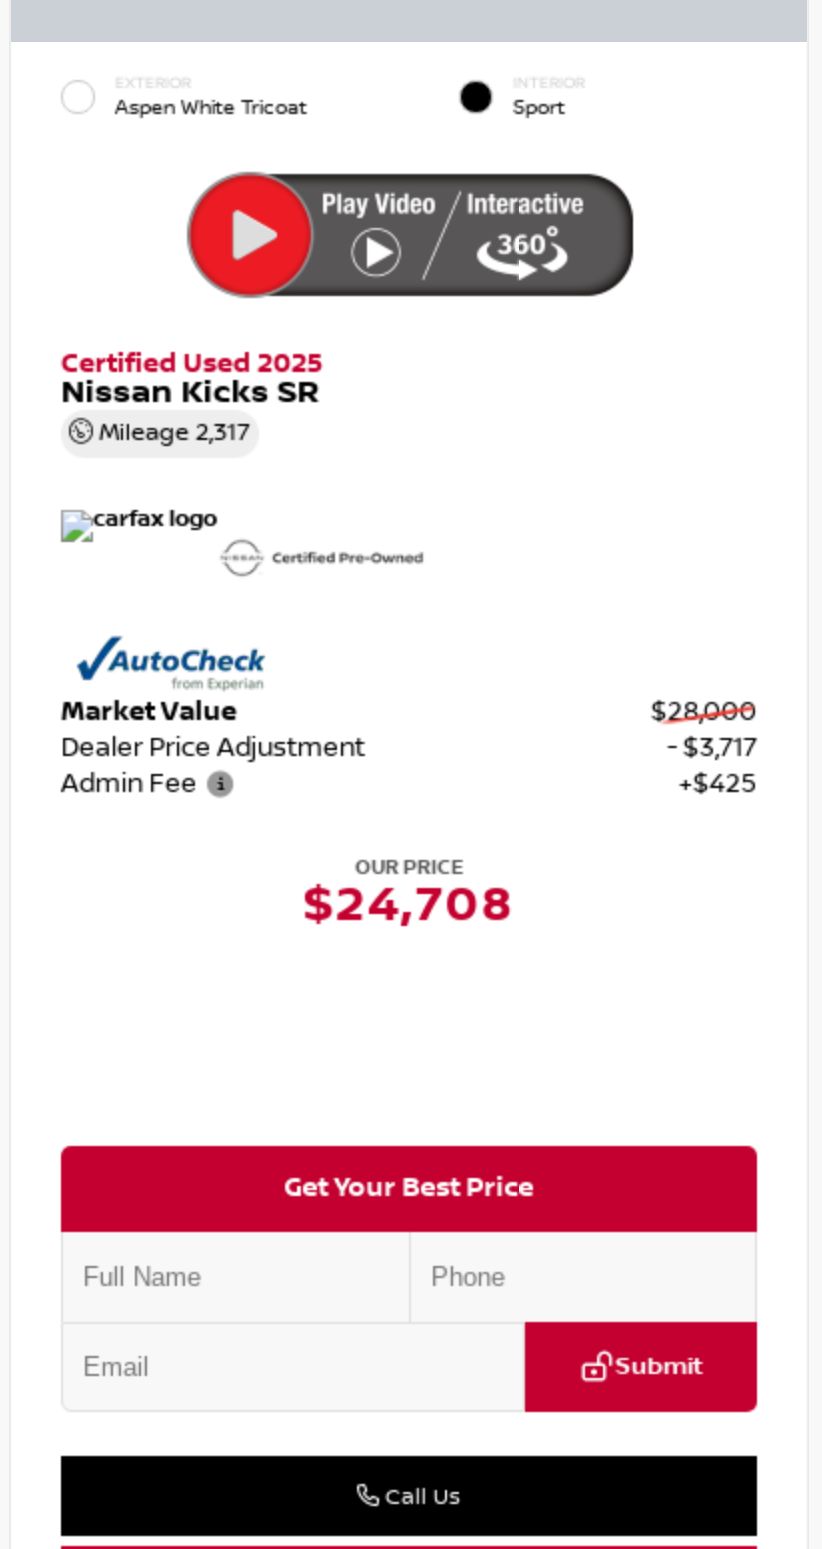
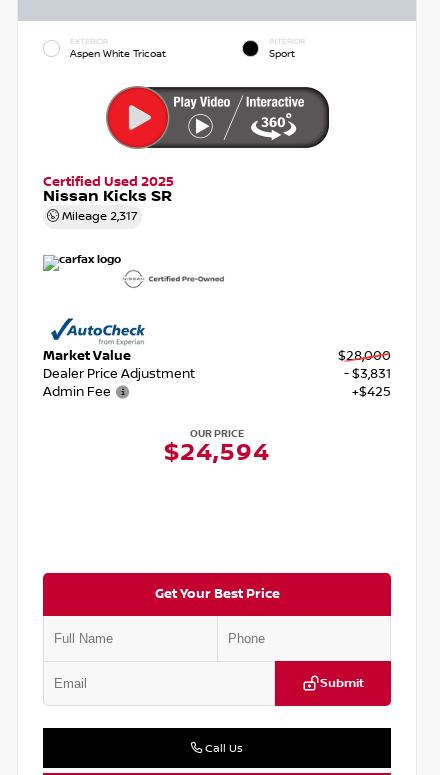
[667,732,757,764] - $3,717 -> [344,366,391,382] - $3,831
[303,878,515,934] $24,708 -> [164,439,270,467] $24,594

